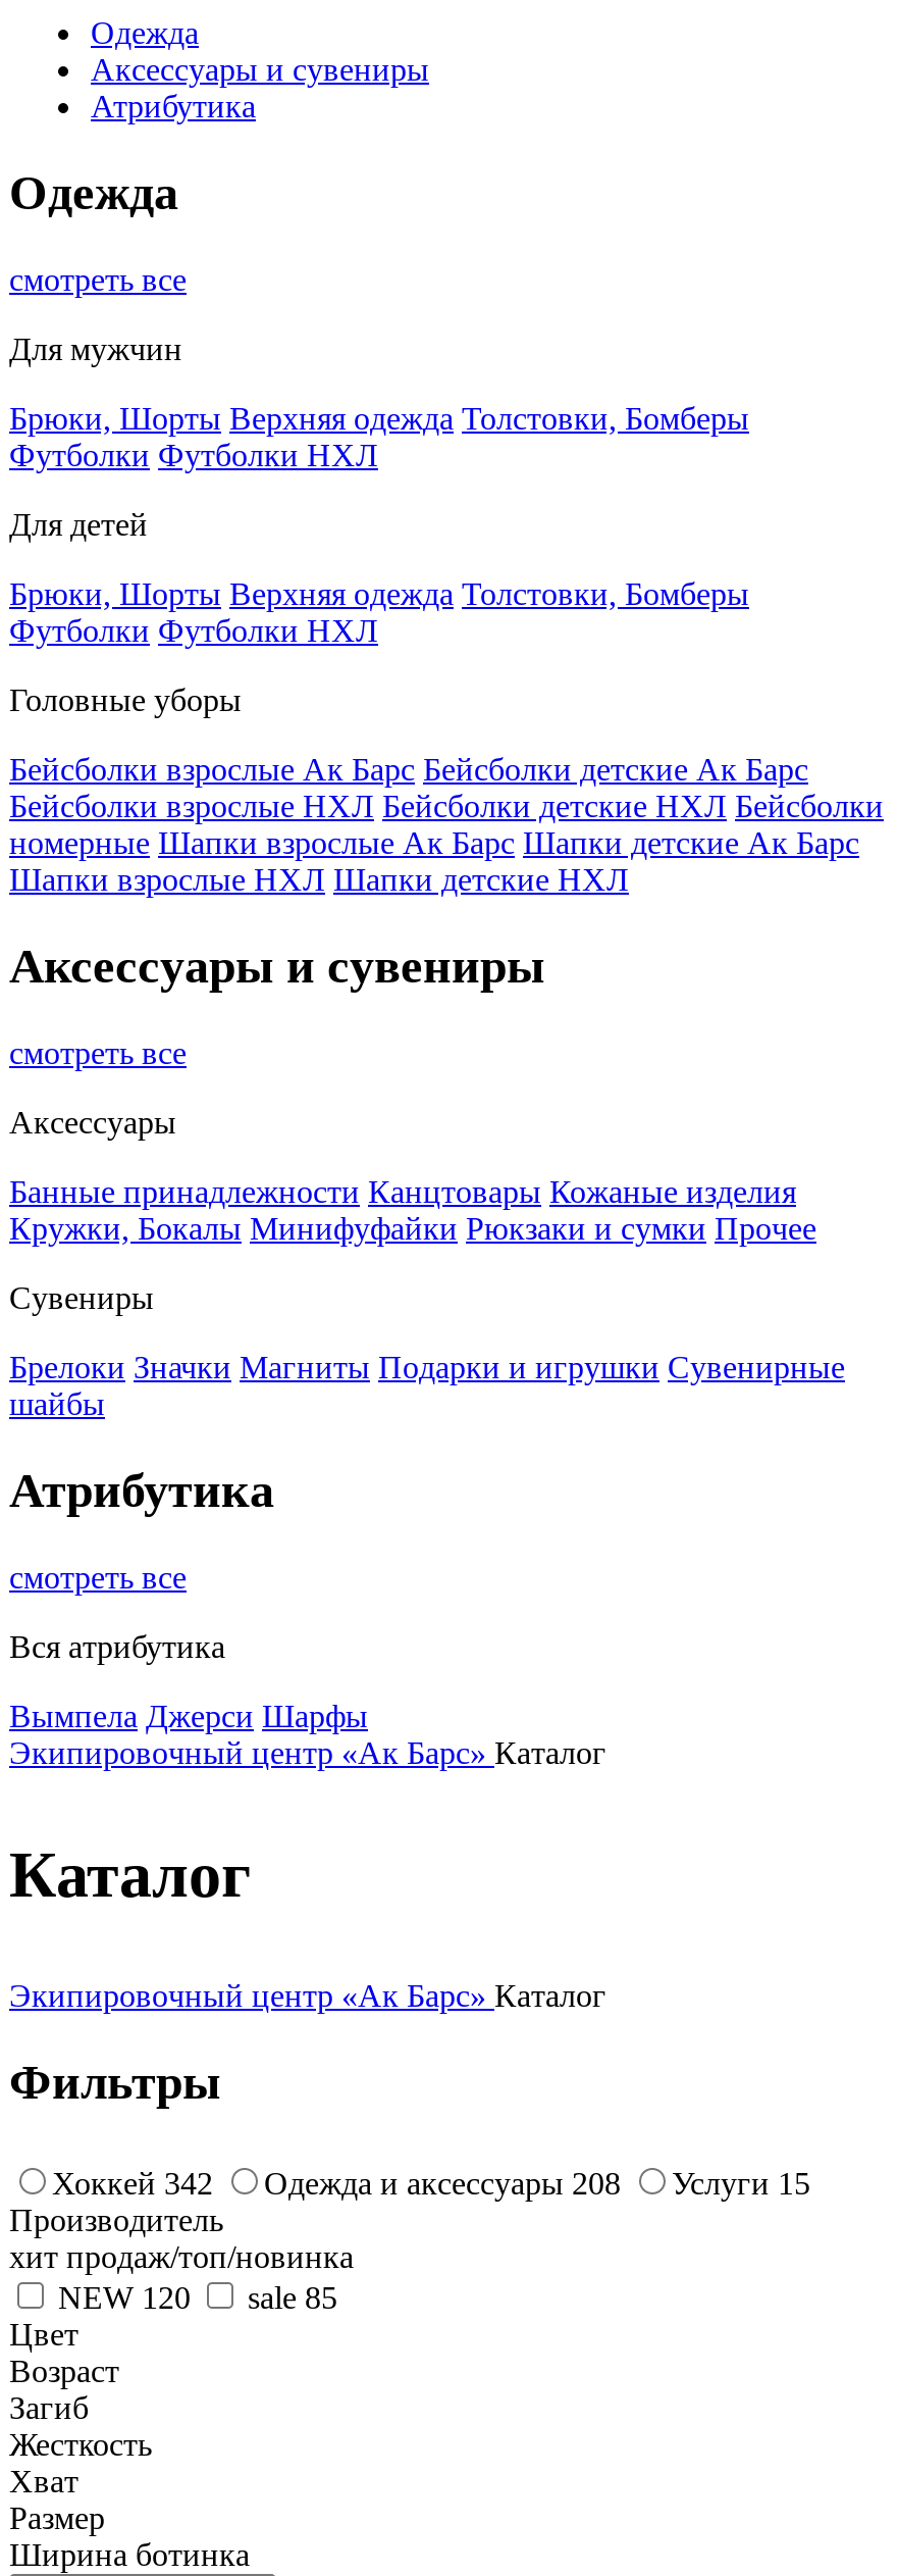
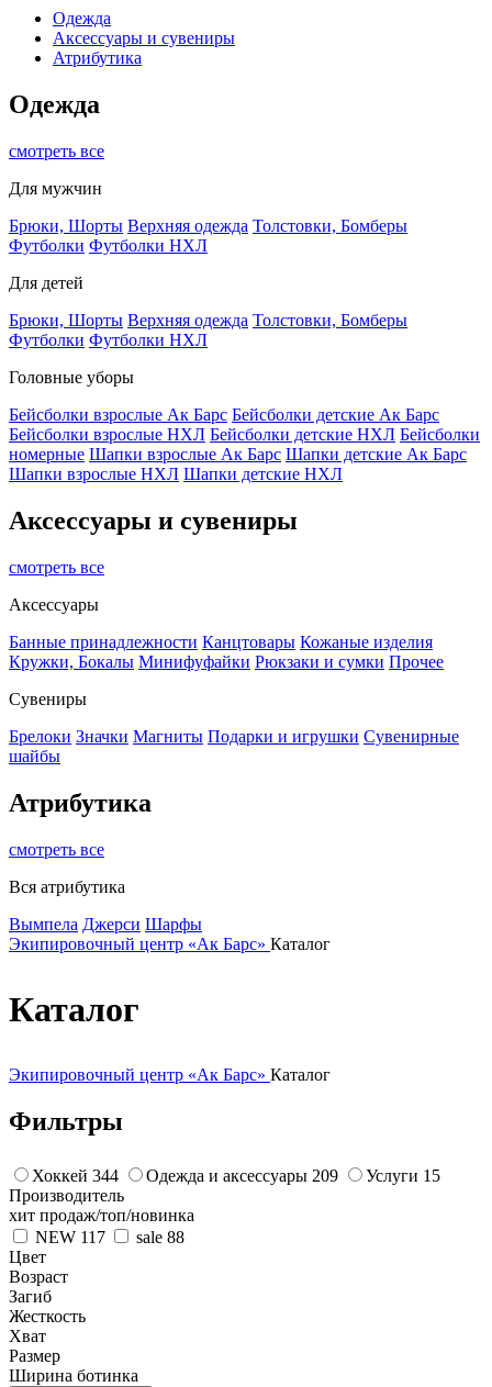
[52,2165,213,2200] Хоккей 342 -> [32,1166,119,1184] Хоккей 344
[264,2165,621,2200] Одежда и аксессуары 208 -> [146,1166,338,1184] Одежда и аксессуары 209
[58,2279,191,2314] NEW 120 -> [35,1227,105,1246] NEW 117
[248,2279,337,2314] sale 85 -> [136,1227,185,1246] sale 88

